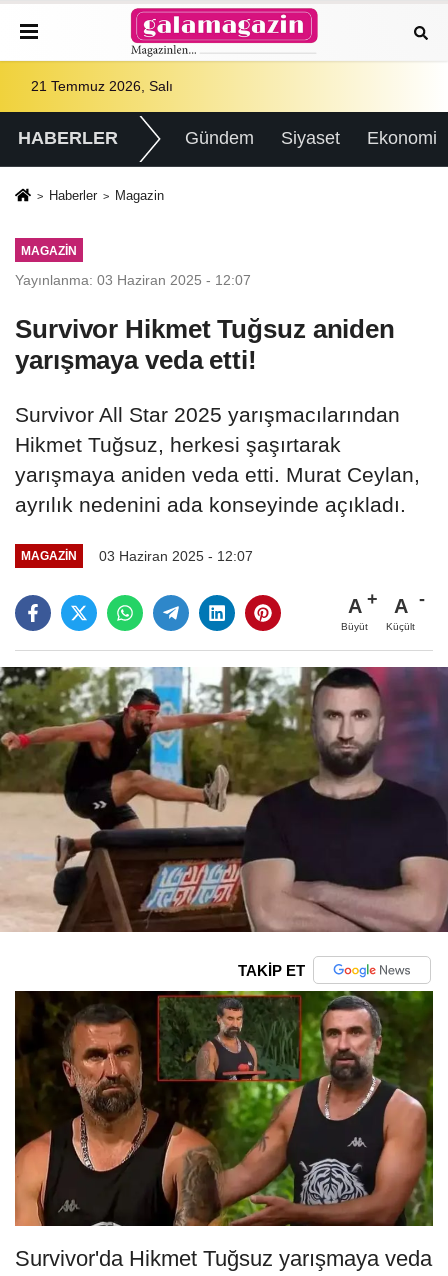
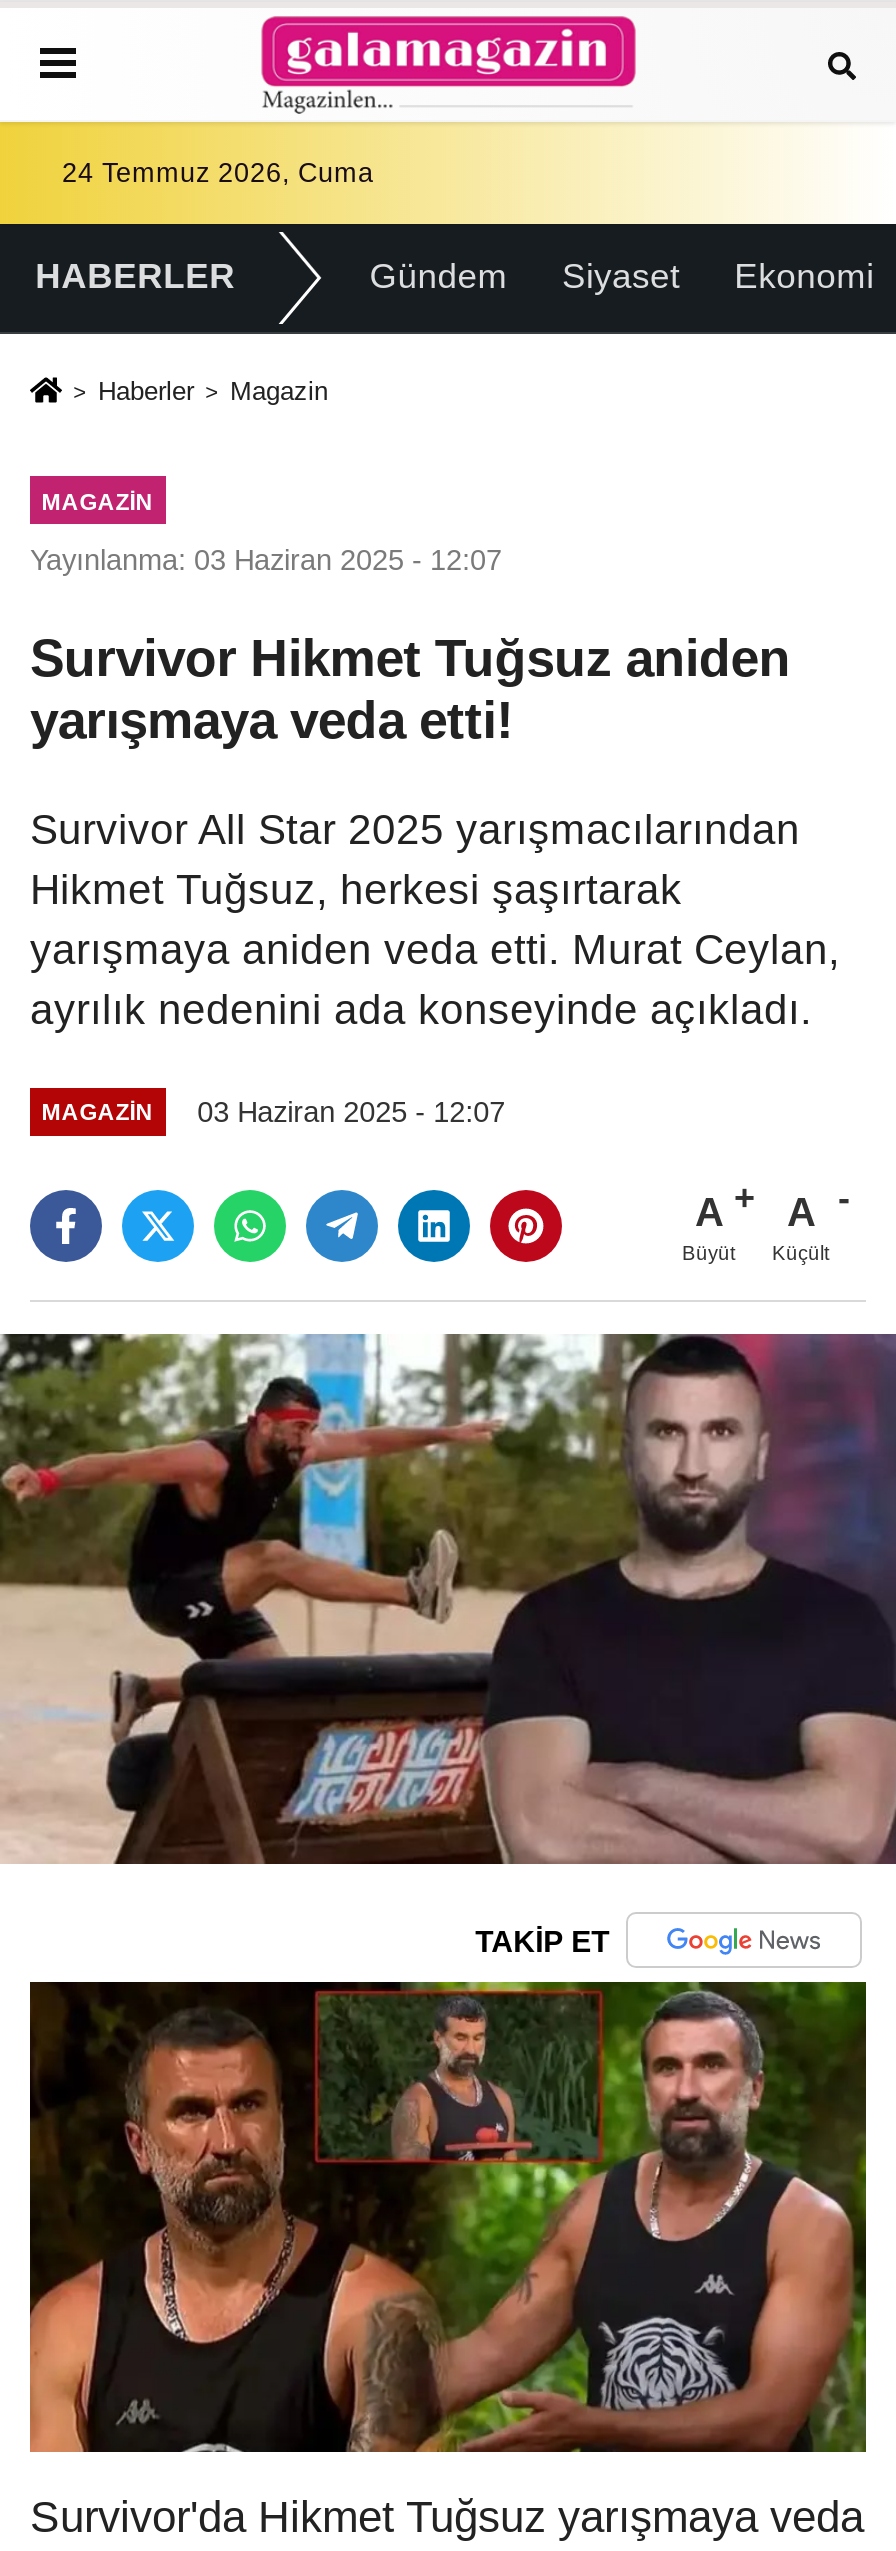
[31,79,173,94] 21 Temmuz 2026, Salı -> [62,158,374,188] 24 Temmuz 2026, Cuma

